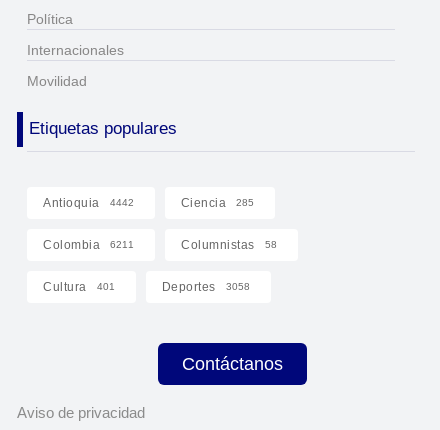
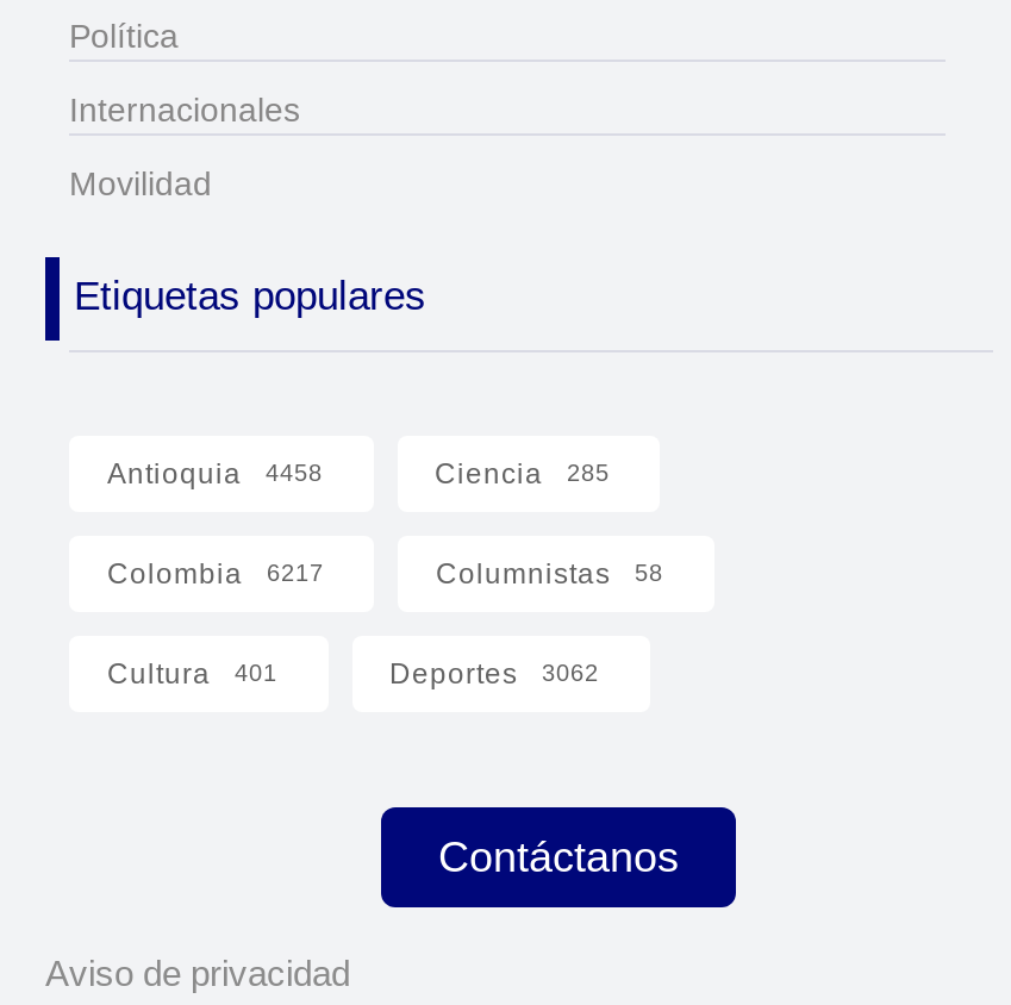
[43,196,133,210] Antioquia 4442 -> [107,458,323,491] Antioquia 4458
[43,238,134,252] Colombia 6211 -> [107,558,324,591] Colombia 6217
[161,280,249,294] Deportes 3058 -> [389,658,599,691] Deportes 3062

